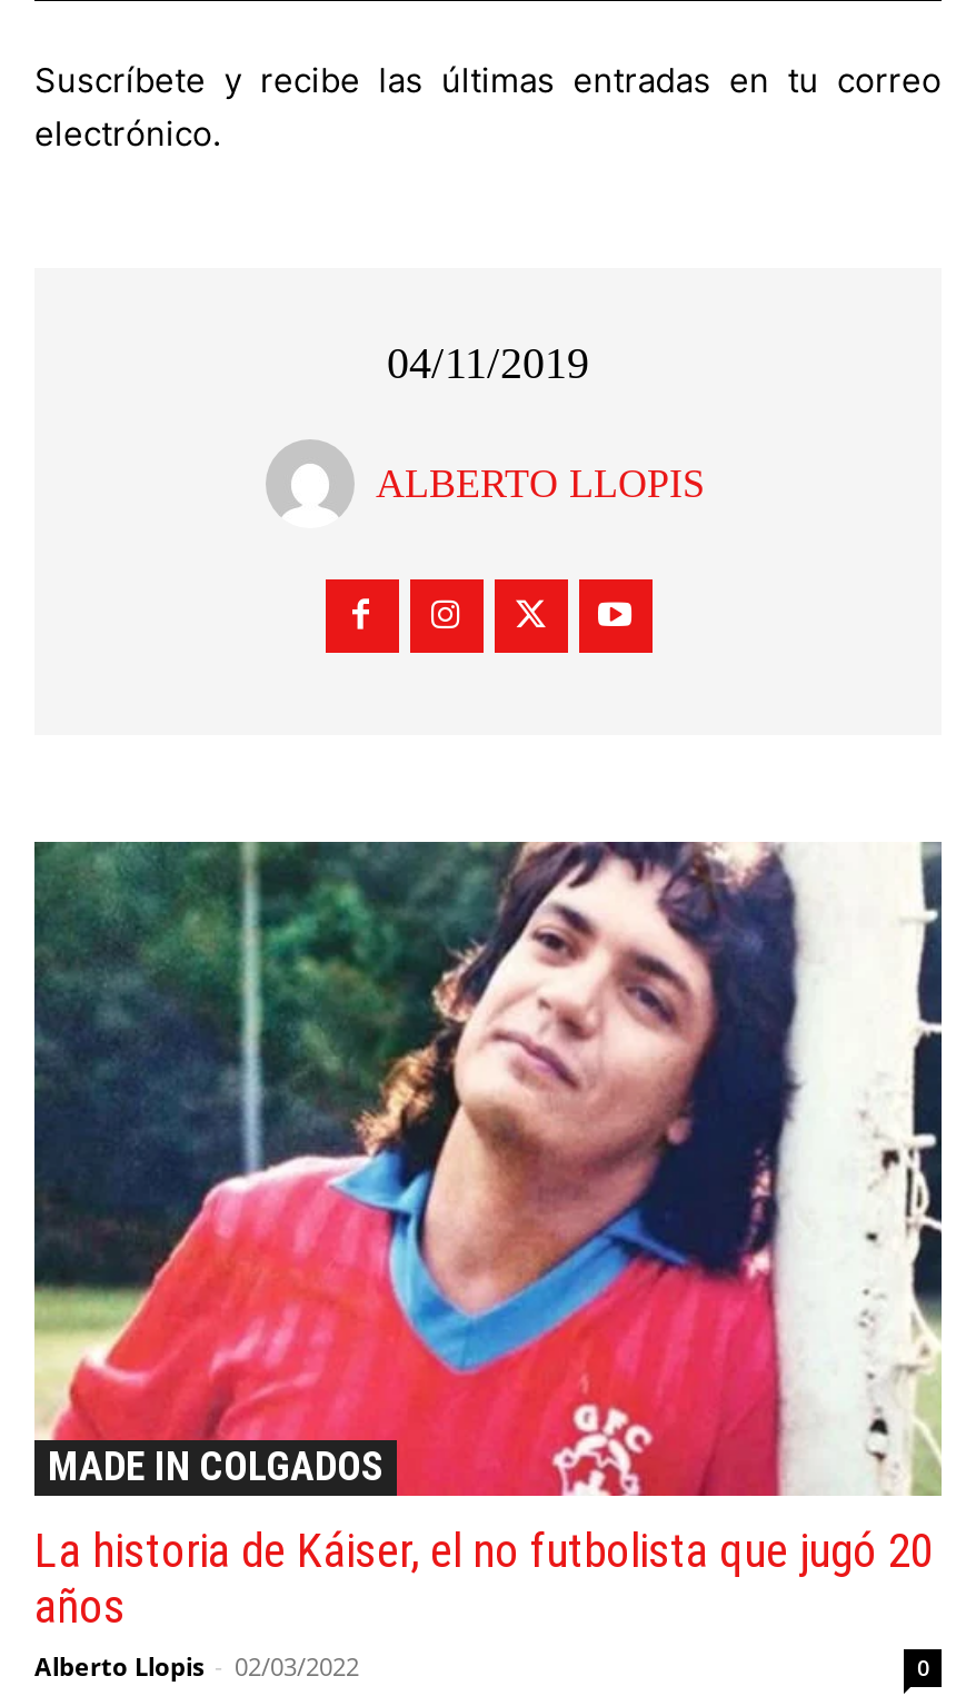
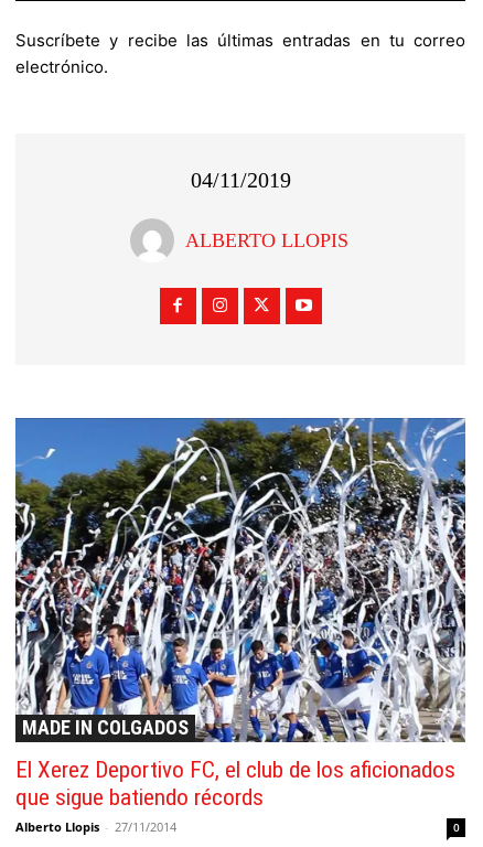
[32,841,944,1684] [image] | La historia de Káiser, el no futbolista que jugó 20 | años | Alberto Llopis - 02/03/2022 -> [14,417,466,835] [image] | El Xerez Deportivo FC, el club de los aficionados | que sigue batiendo récords | Alberto Llopis - 27/11/2014

